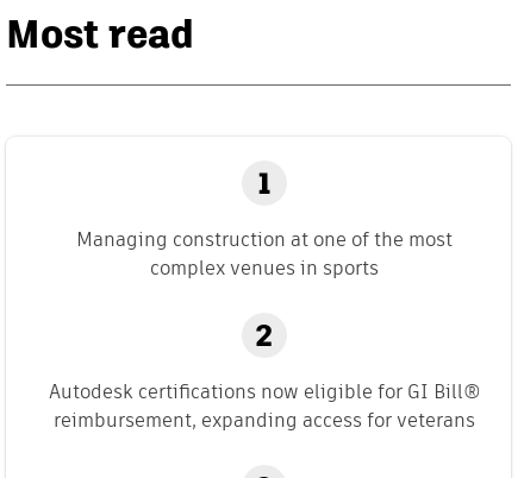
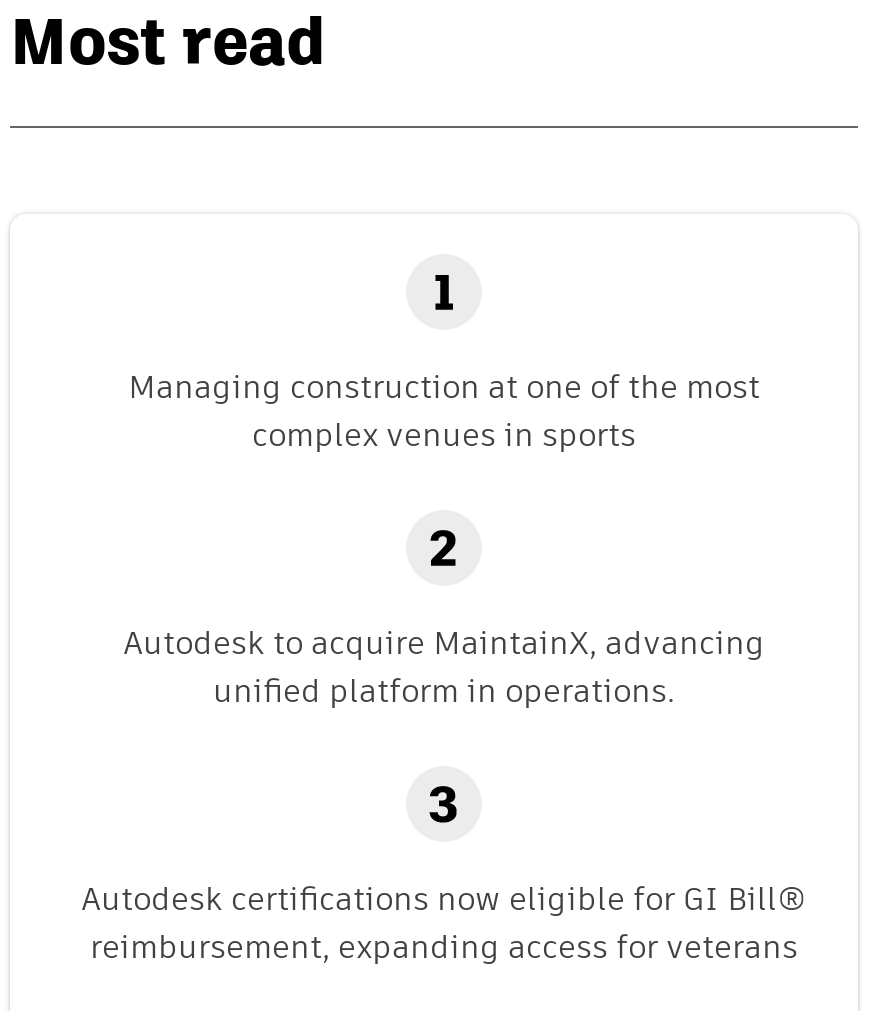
none -> [123,620,765,714] Autodesk to acquire MaintainX, advancing | unified platform in operations.

